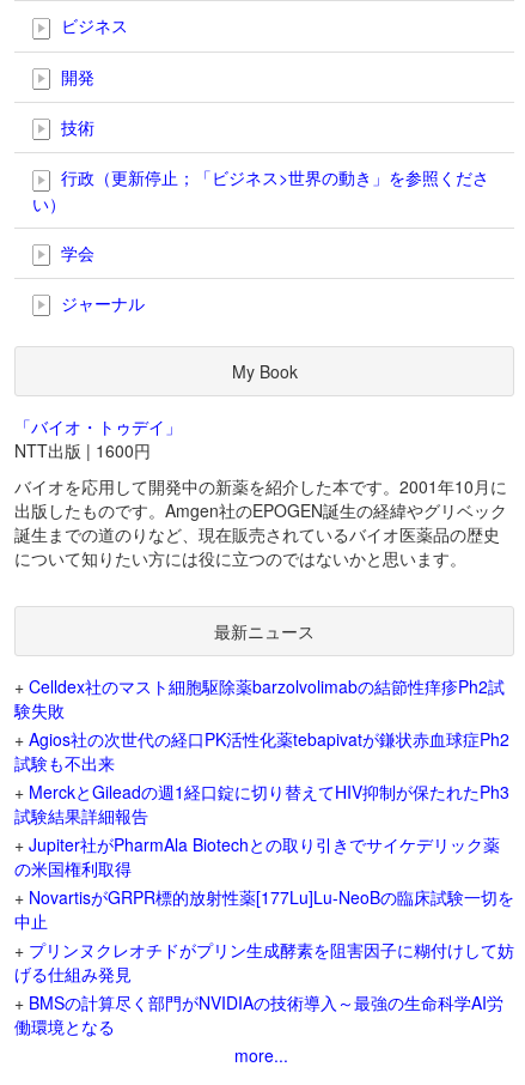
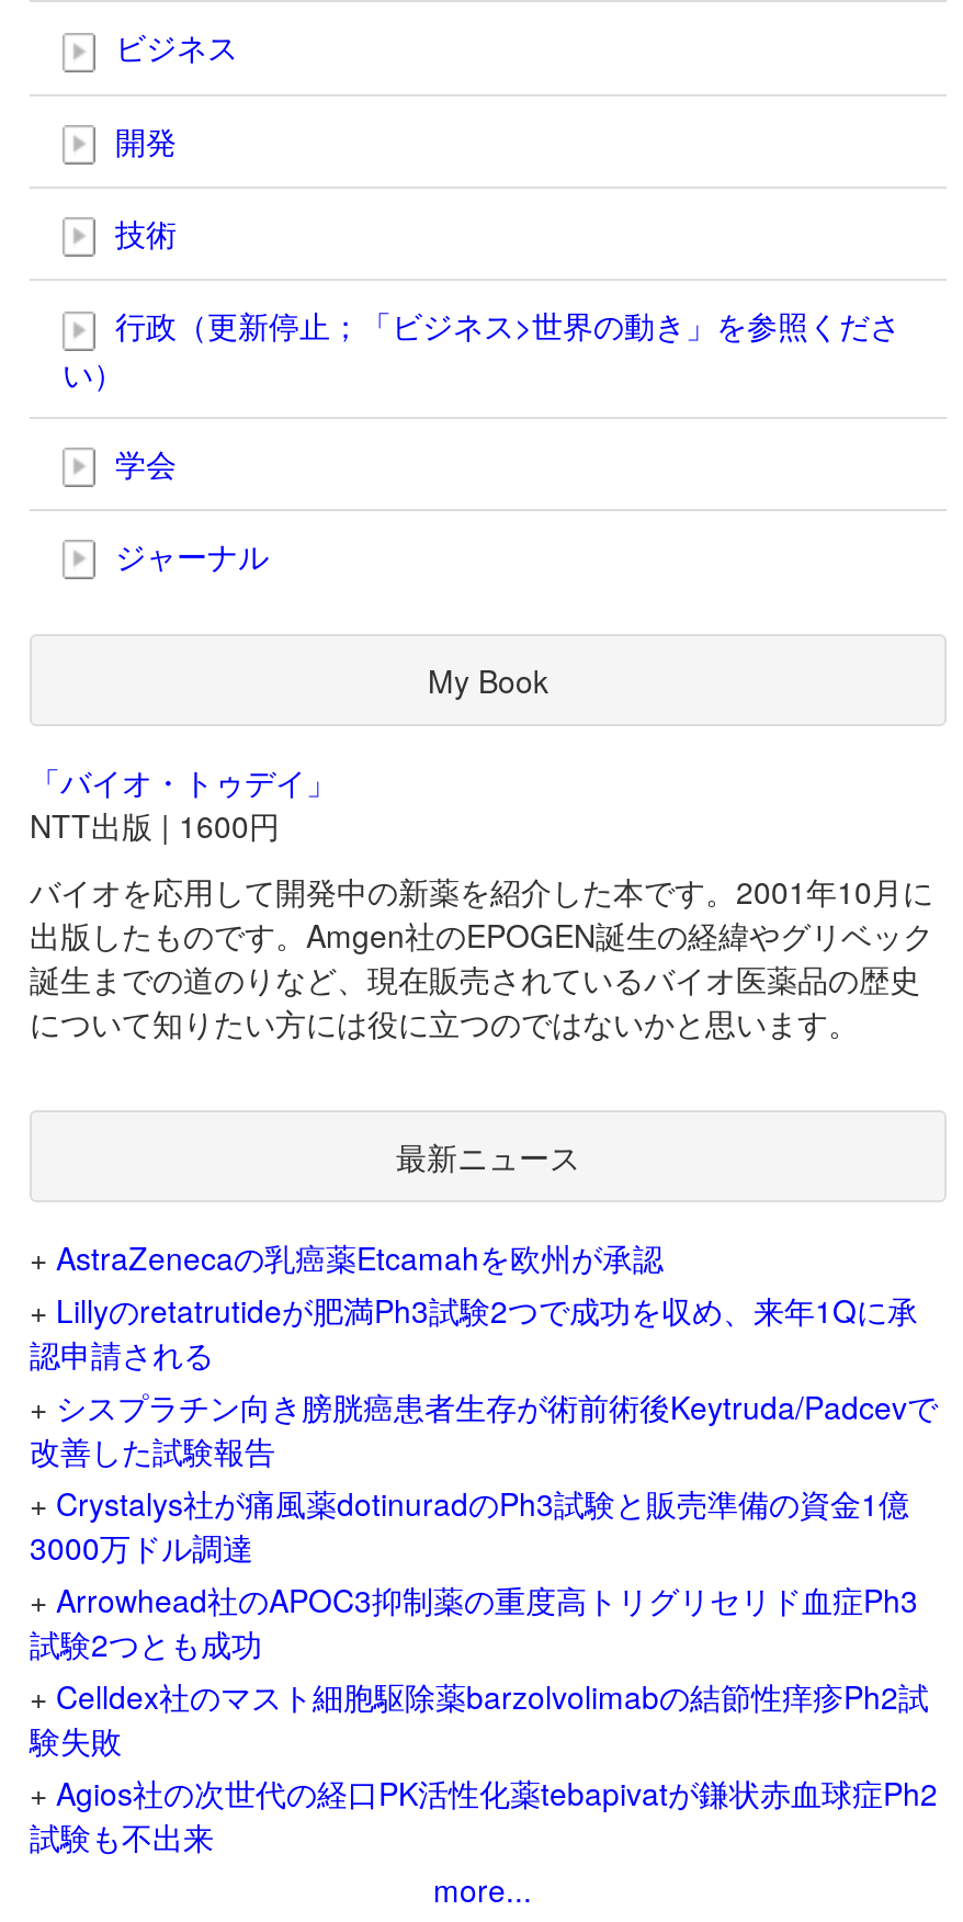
none -> [30,1236,938,1666] + AstraZenecaの乳癌薬Etcamahを欧州が承認 | + Lillyのretatrutideが肥満Ph3試験2つで成功を収め、来年1Qに承 | 認申請される | +シスプラチン向き膀胱癌患者生存が術前術後Keytruda/Padcevで | 改善した試験報告 | + Crystalys社が痛風薬dotinuradのPh3試験と販売準備の資金1億 | 3000万ドル調達 | + Arrowhead社のAPOC3抑制薬の重度高トリグリセリド血症Ph3 | 試験2つとも成功
moved [14,675,509,775] -> [30,1675,938,1859]: + Celldex社のマスト細胞駆除薬barzolvolimabの結節性痒疹Ph2試 | 験失敗 | + Agios社の次世代の経口PK活性化薬tebapivatが鎌状赤血球症Ph2 | 試験も不出来
[14,780,514,1039] + MerckとGileadの週1経口錠に切り替えてHIV抑制が保たれたPh3 | 試験結果詳細報告 | + Jupiter社がPharmAla Biotechとの取り引きでサイケデリック薬 | の米国権利取得 | + NovartisがGRPR標的放射性薬[177Lu]Lu-NeoBの臨床試験一切を | 中止 | +プリンヌクレオチドがプリン生成酵素を阻害因子に糊付けして妨 | げる仕組み発見 | + BMSの計算尽く部門がNVIDIAの技術導入～最強の生命科学AI労 | 働環境となる -> none

